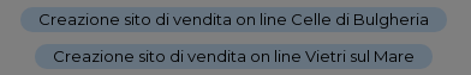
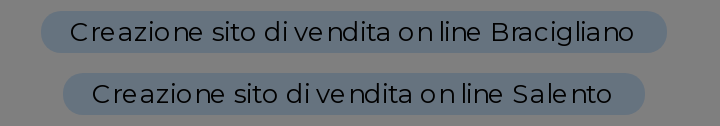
[38,9,428,28] Creazione sito di vendita on line Celle di Bulgheria -> [70,14,636,46] Creazione sito di vendita on line Bracigliano
[52,46,414,65] Creazione sito di vendita on line Vietri sul Mare -> [92,76,614,108] Creazione sito di vendita on line Salento

